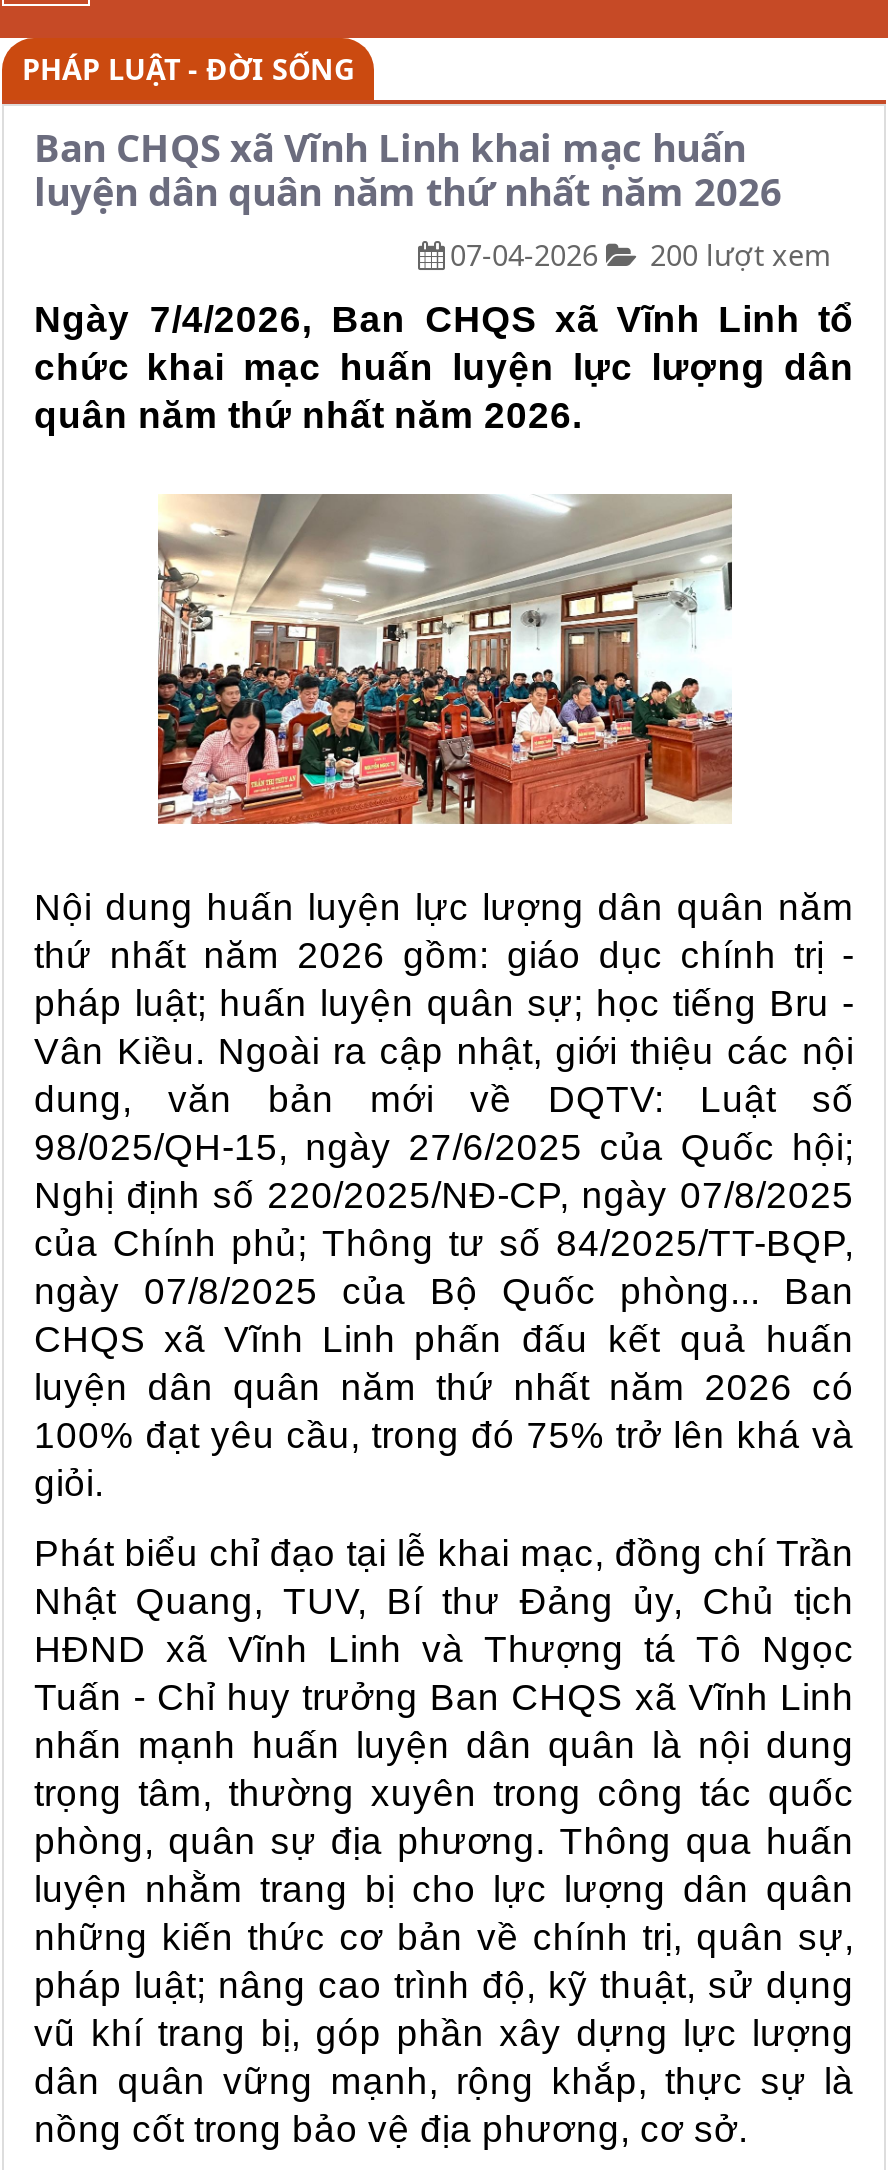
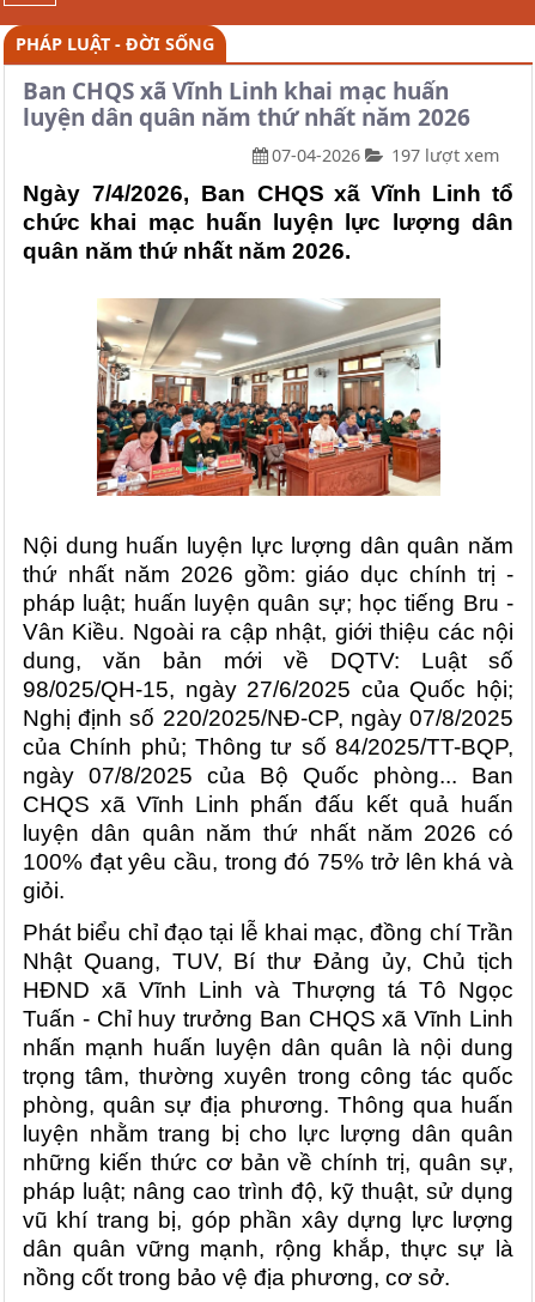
[450,236,830,274] 07-04-2026 200 lượt xem -> [272,144,499,167] 07-04-2026 197 lượt xem

